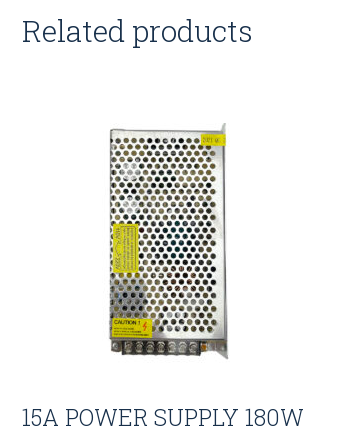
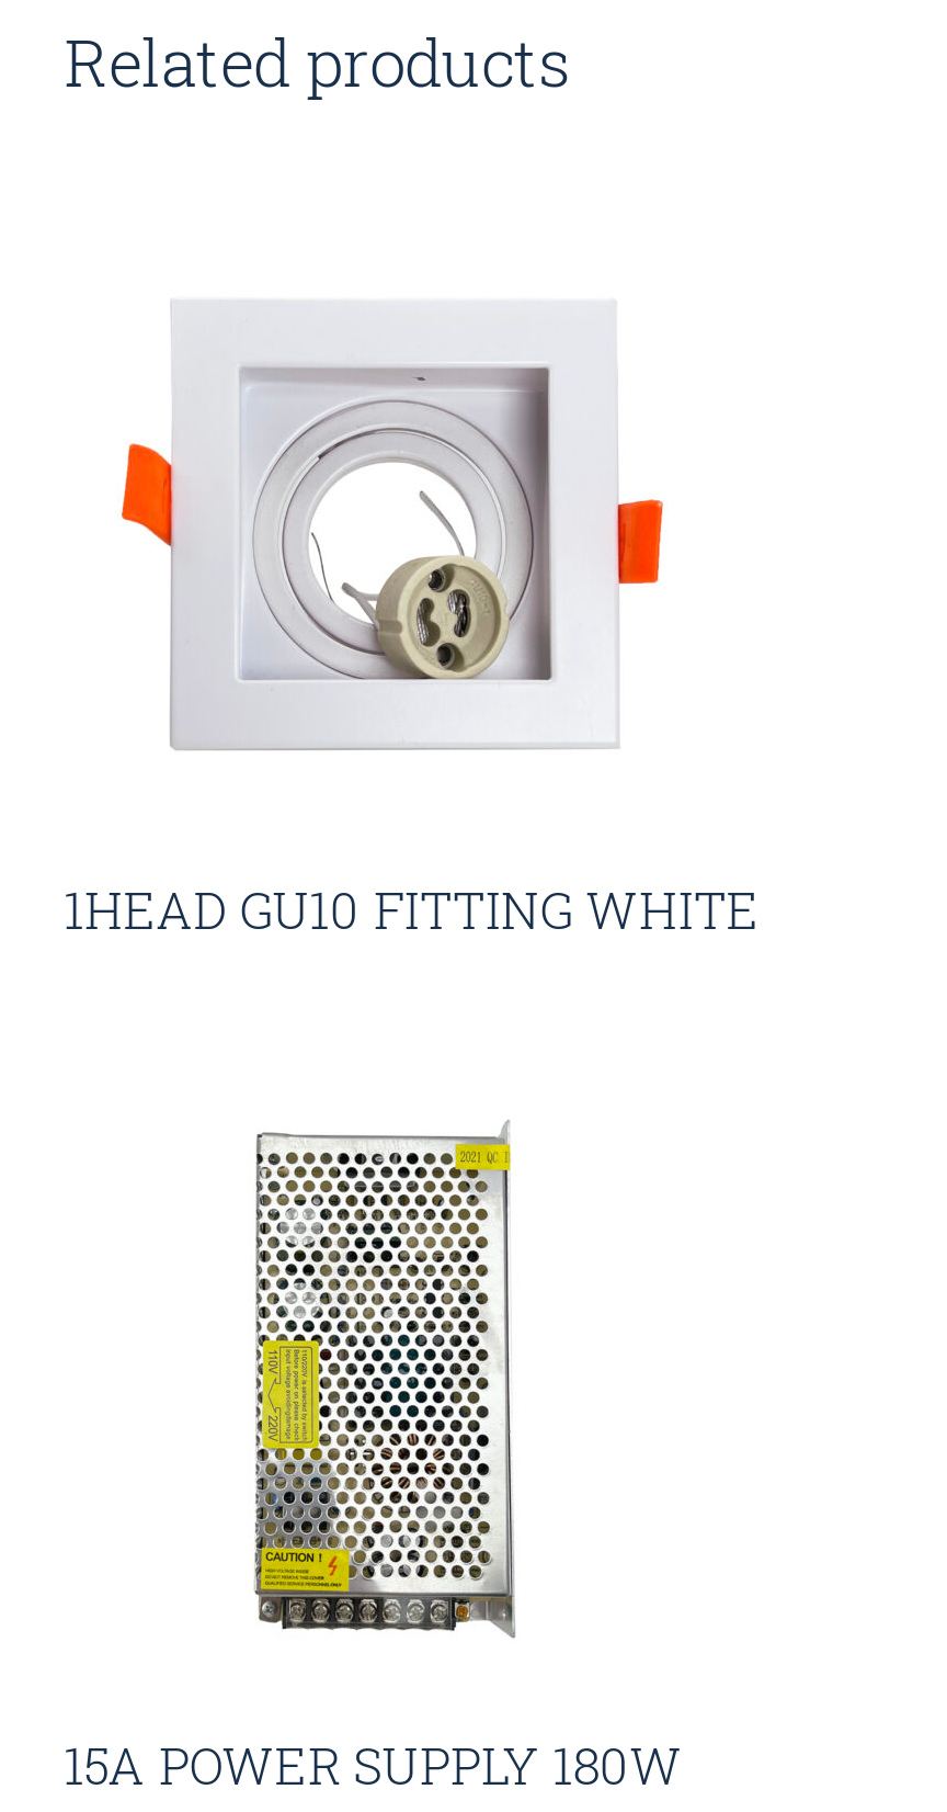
none -> [64,877,759,943] 1HEAD GU10 FITTING WHITE
none -> [118,301,664,752] [image]

